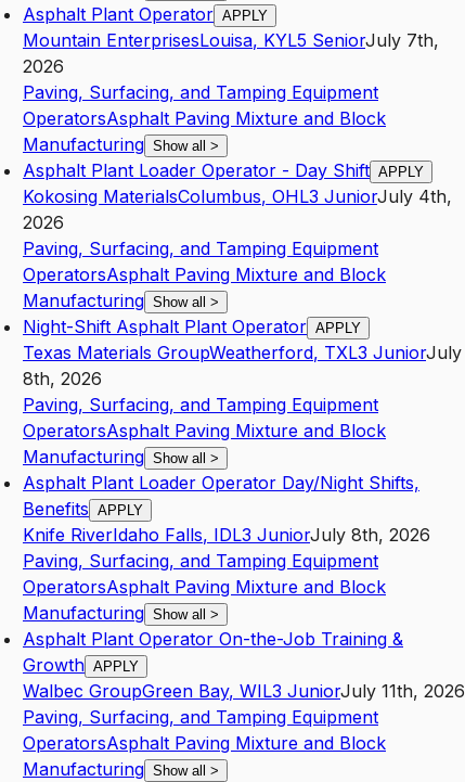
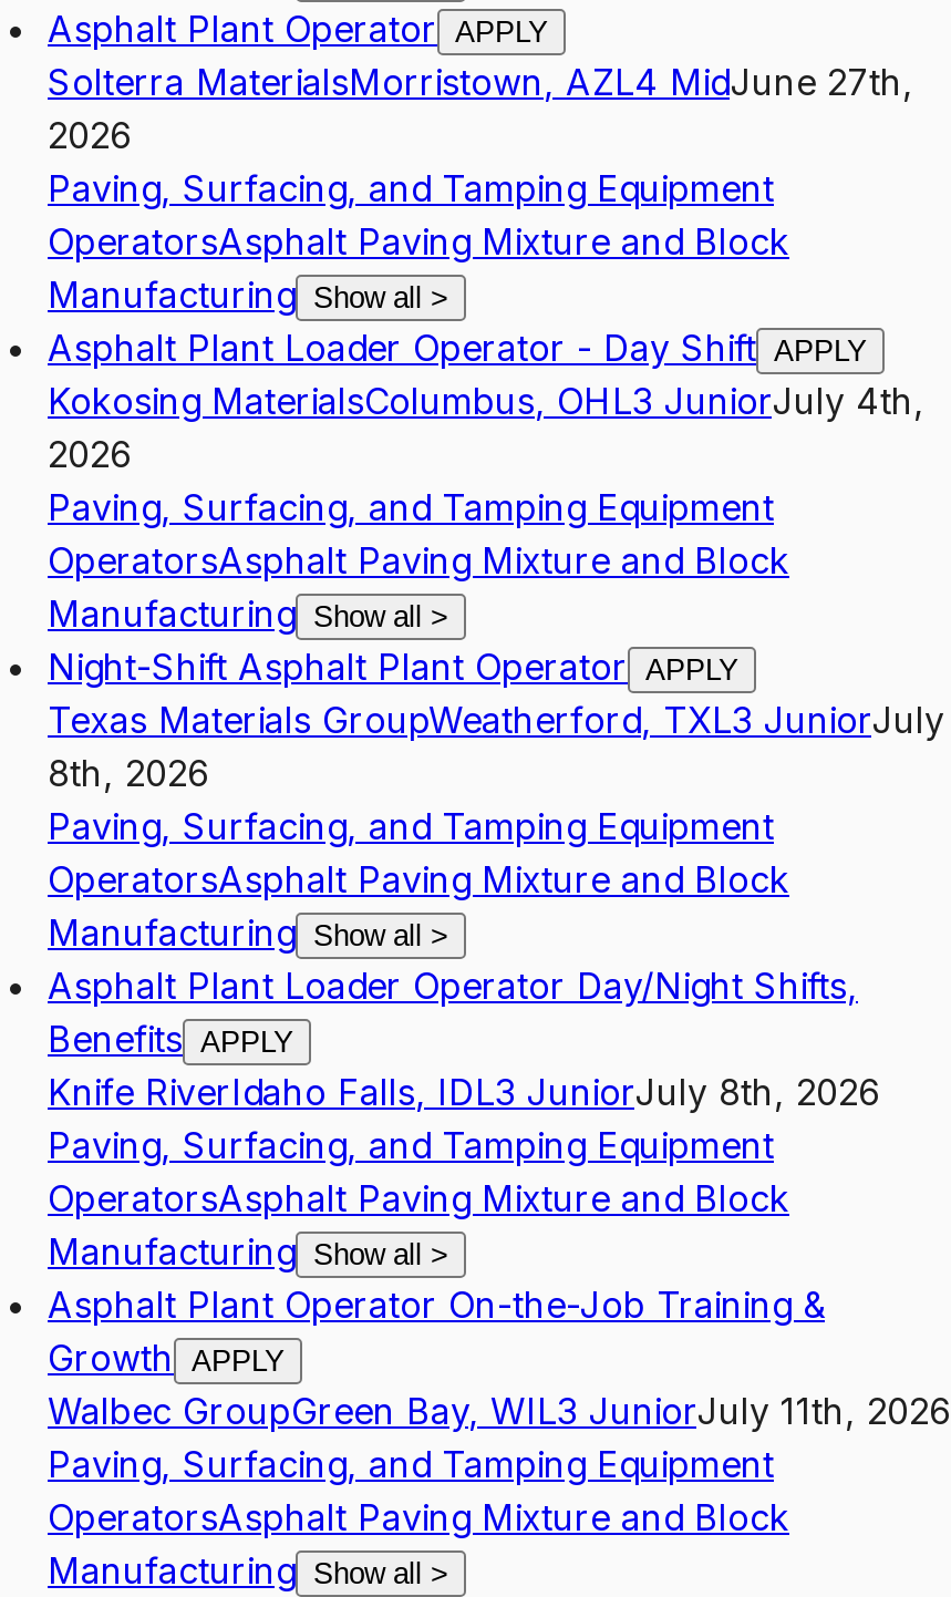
[23,30,439,51] Mountain EnterprisesLouisa, KYL5 SeniorJuly 7th, -> [48,60,913,105] Solterra MaterialsMorristown, AZL4 MidJune 27th,

